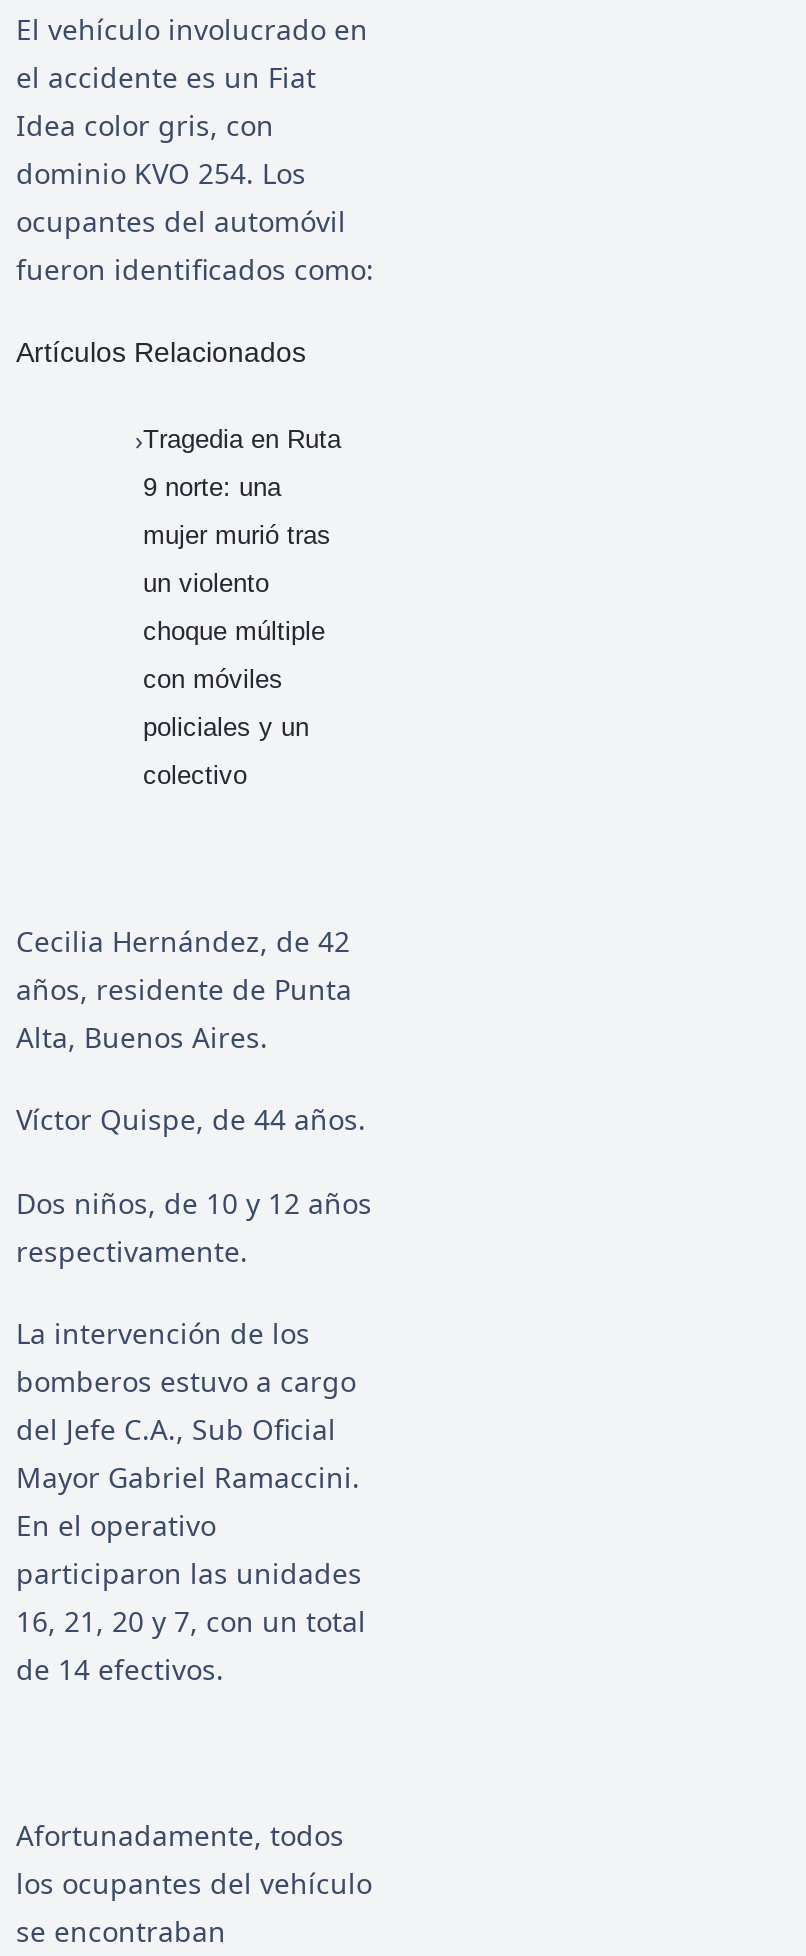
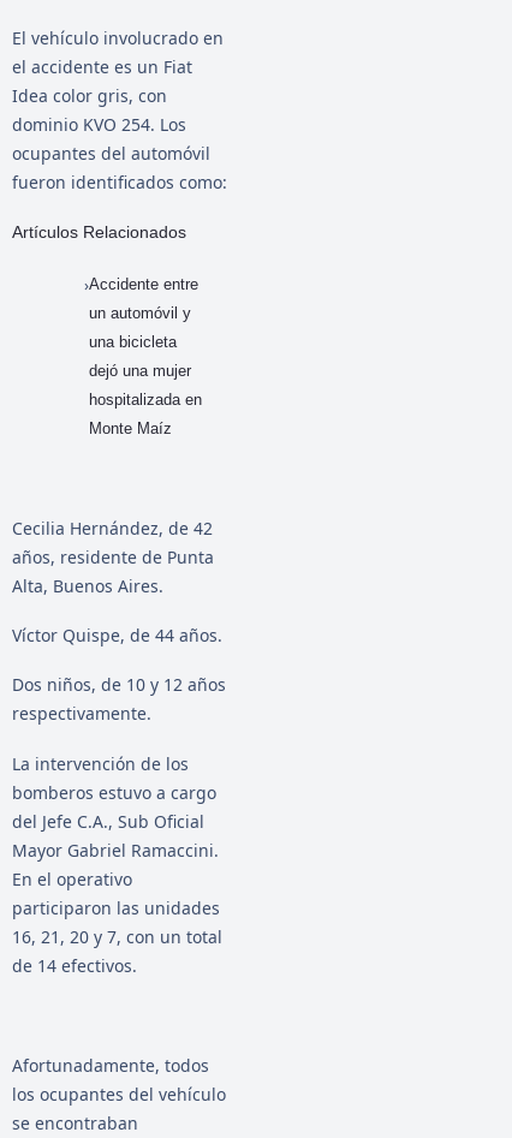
[143,423,341,789] Tragedia en Ruta | 9 norte: una | mujer murió tras | un violento | choque múltiple | con móviles | policiales y un | colectivo -> [88,275,201,437] Accidente entre | un automóvil y | una bicicleta | dejó una mujer | hospitalizada en | Monte Maíz

